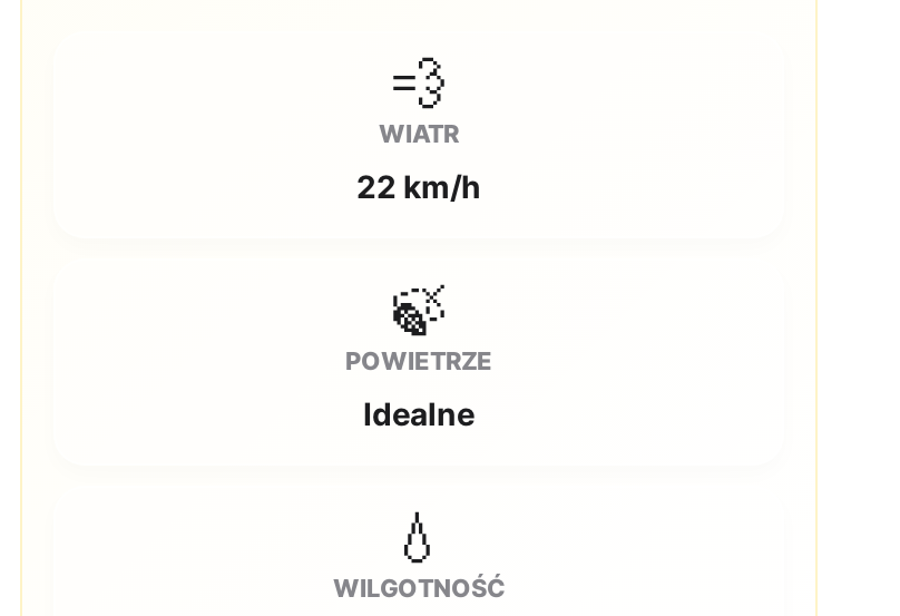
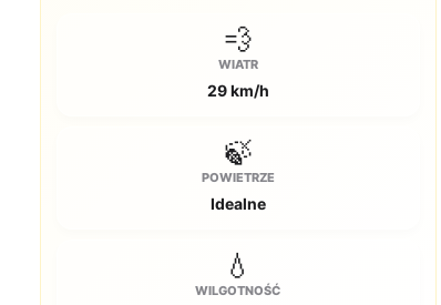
[356,167,481,205] 22 km/h -> [207,81,269,100] 29 km/h

